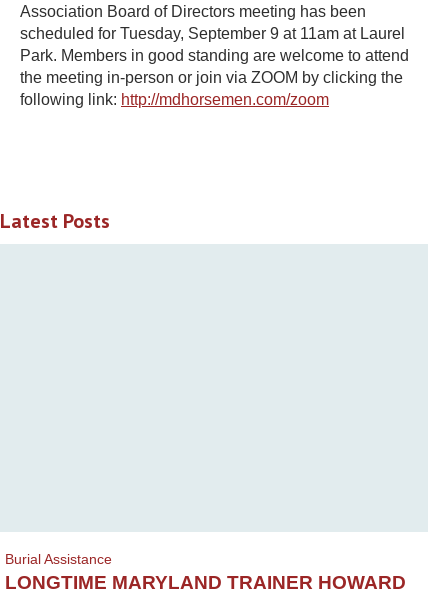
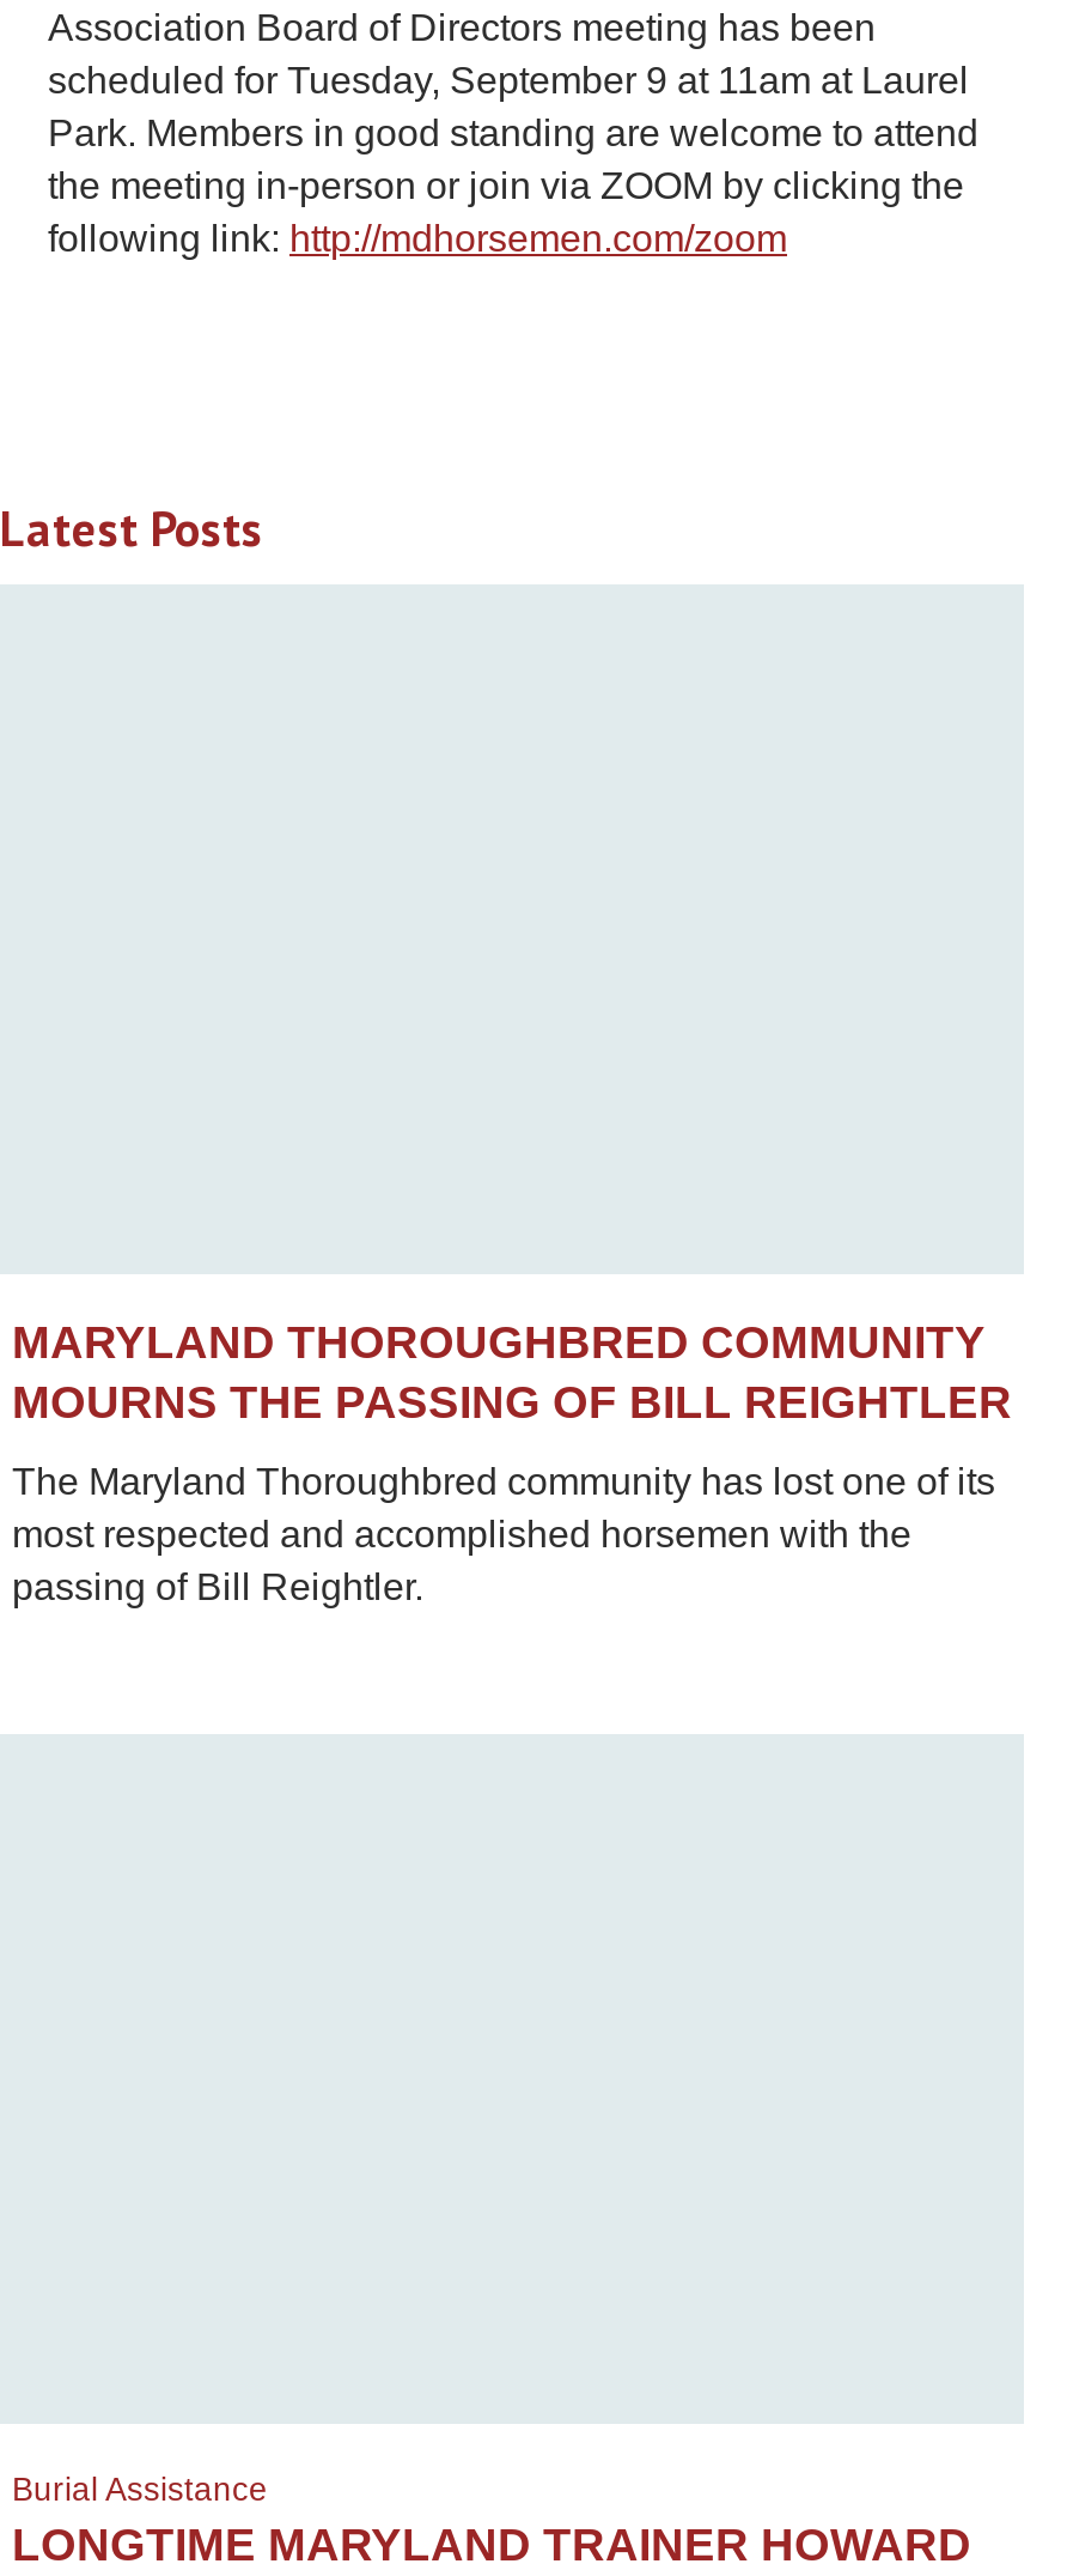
none -> [12,1318,1012,1607] MARYLAND THOROUGHBRED COMMUNITY | MOURNS THE PASSING OF BILL REIGHTLER | The Maryland Thoroughbred community has lost one of its | most respected and accomplished horsemen with the | passing of Bill Reightler.

